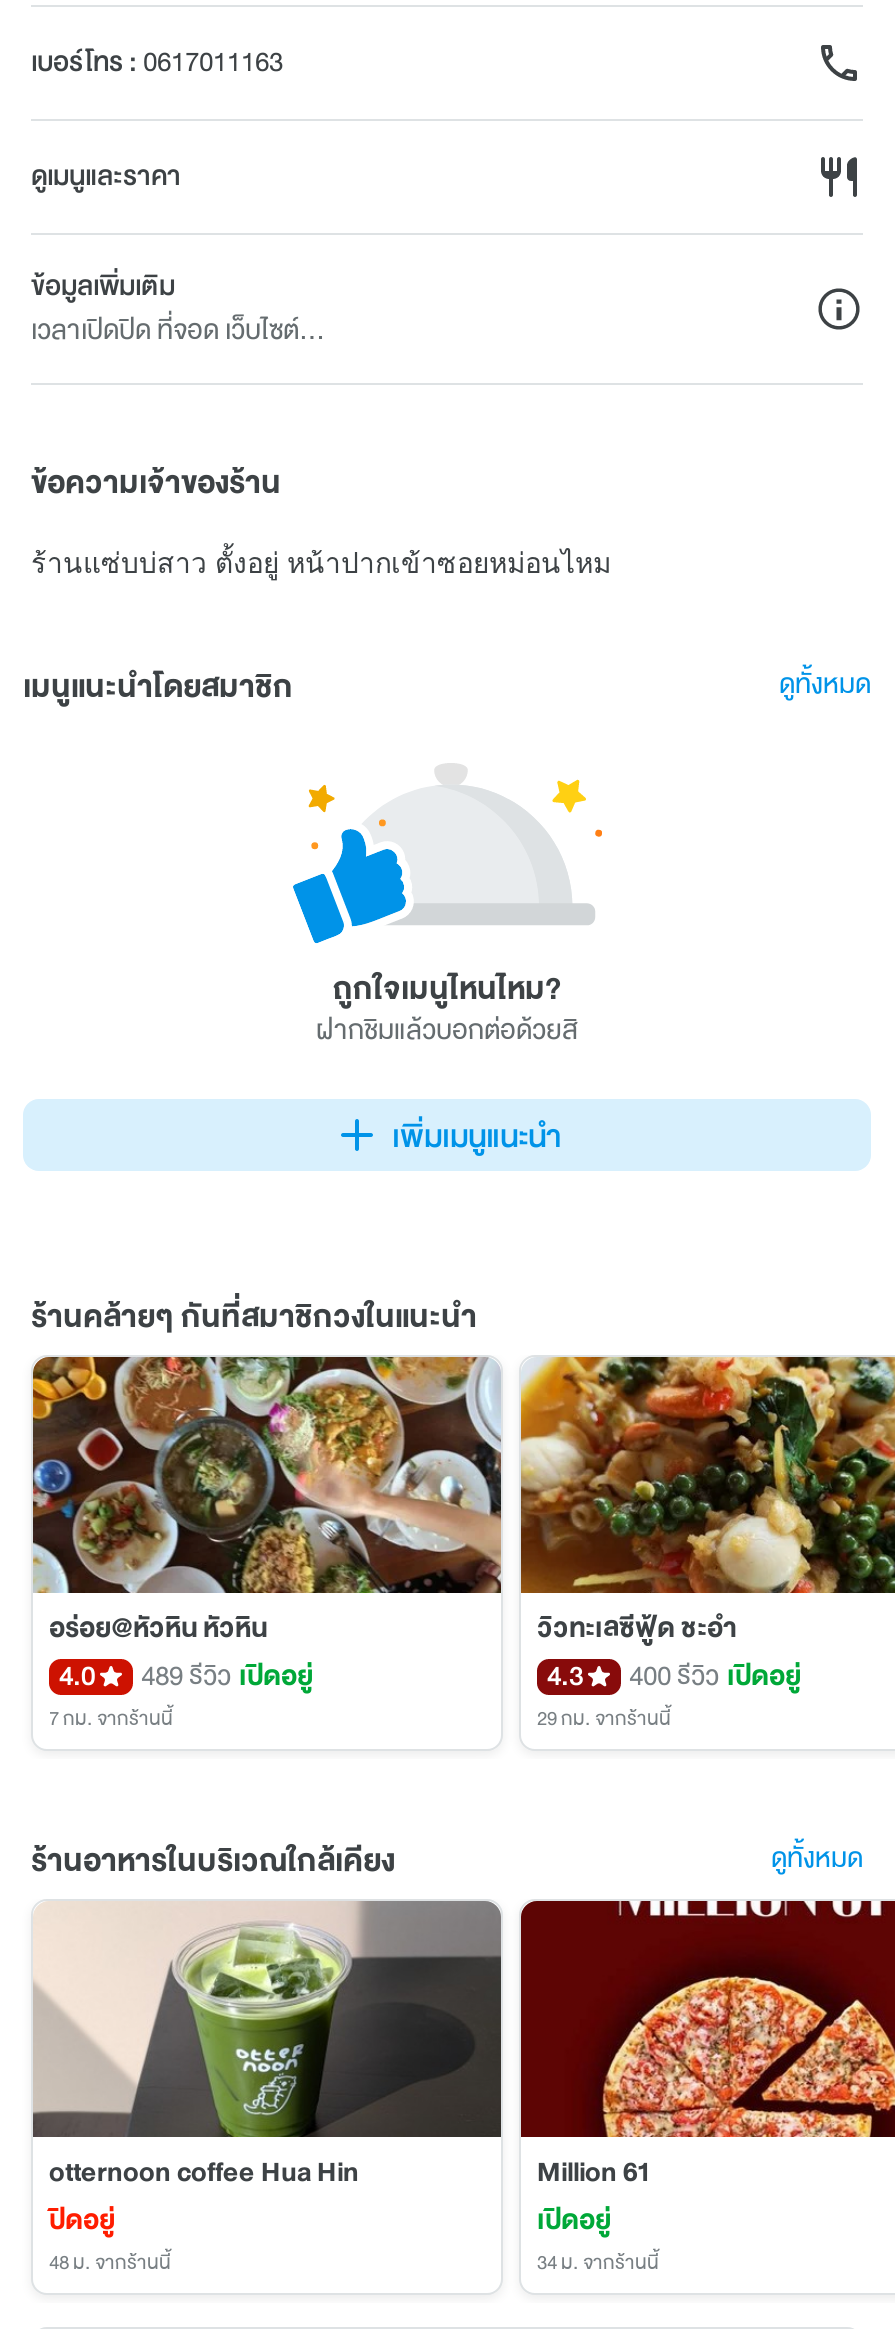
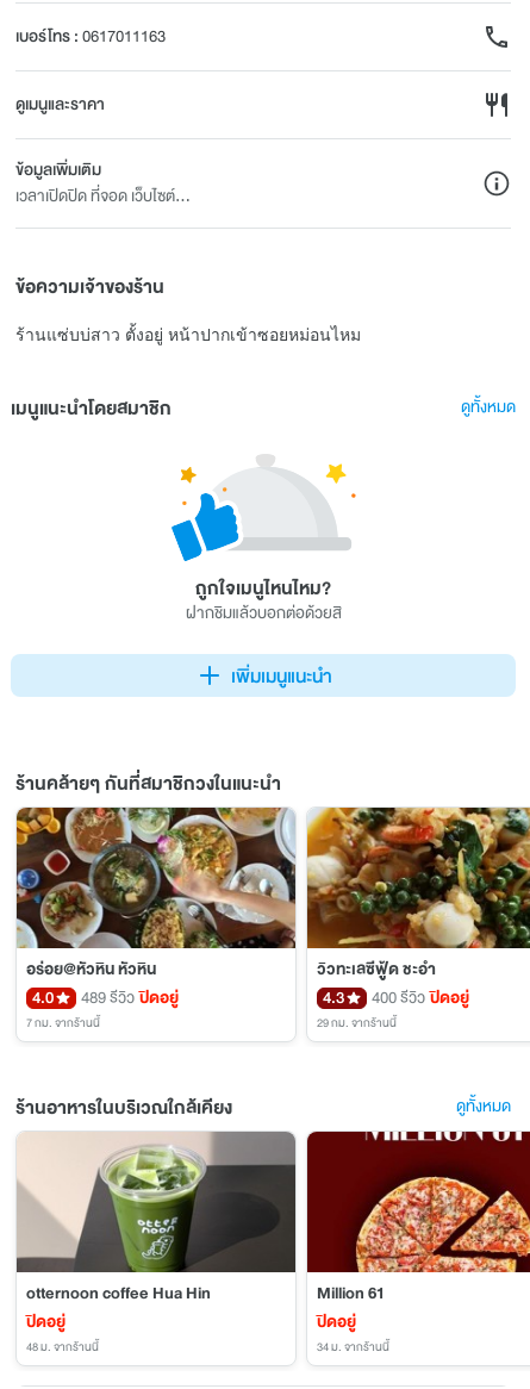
[141,1654,313,1696] 489 รีวิว เปิดอยู่ -> [81,985,179,1010] 489 รีวิว ปิดอยู่
[629,1654,801,1696] 400 รีวิว เปิดอยู่ -> [372,985,469,1010] 400 รีวิว ปิดอยู่
[537,2198,611,2240] เปิดอยู่ -> [317,1309,356,1334] ปิดอยู่

